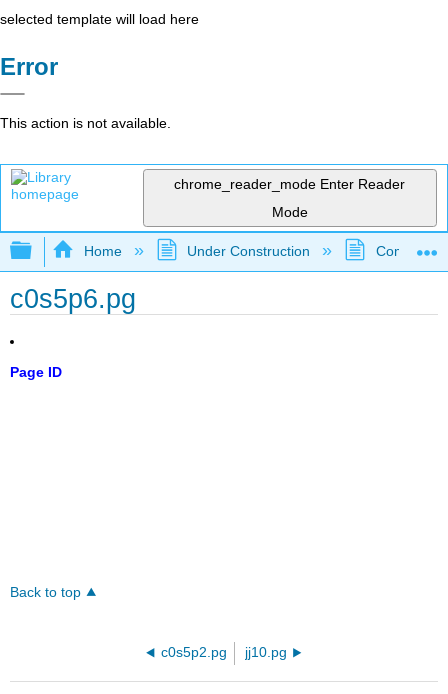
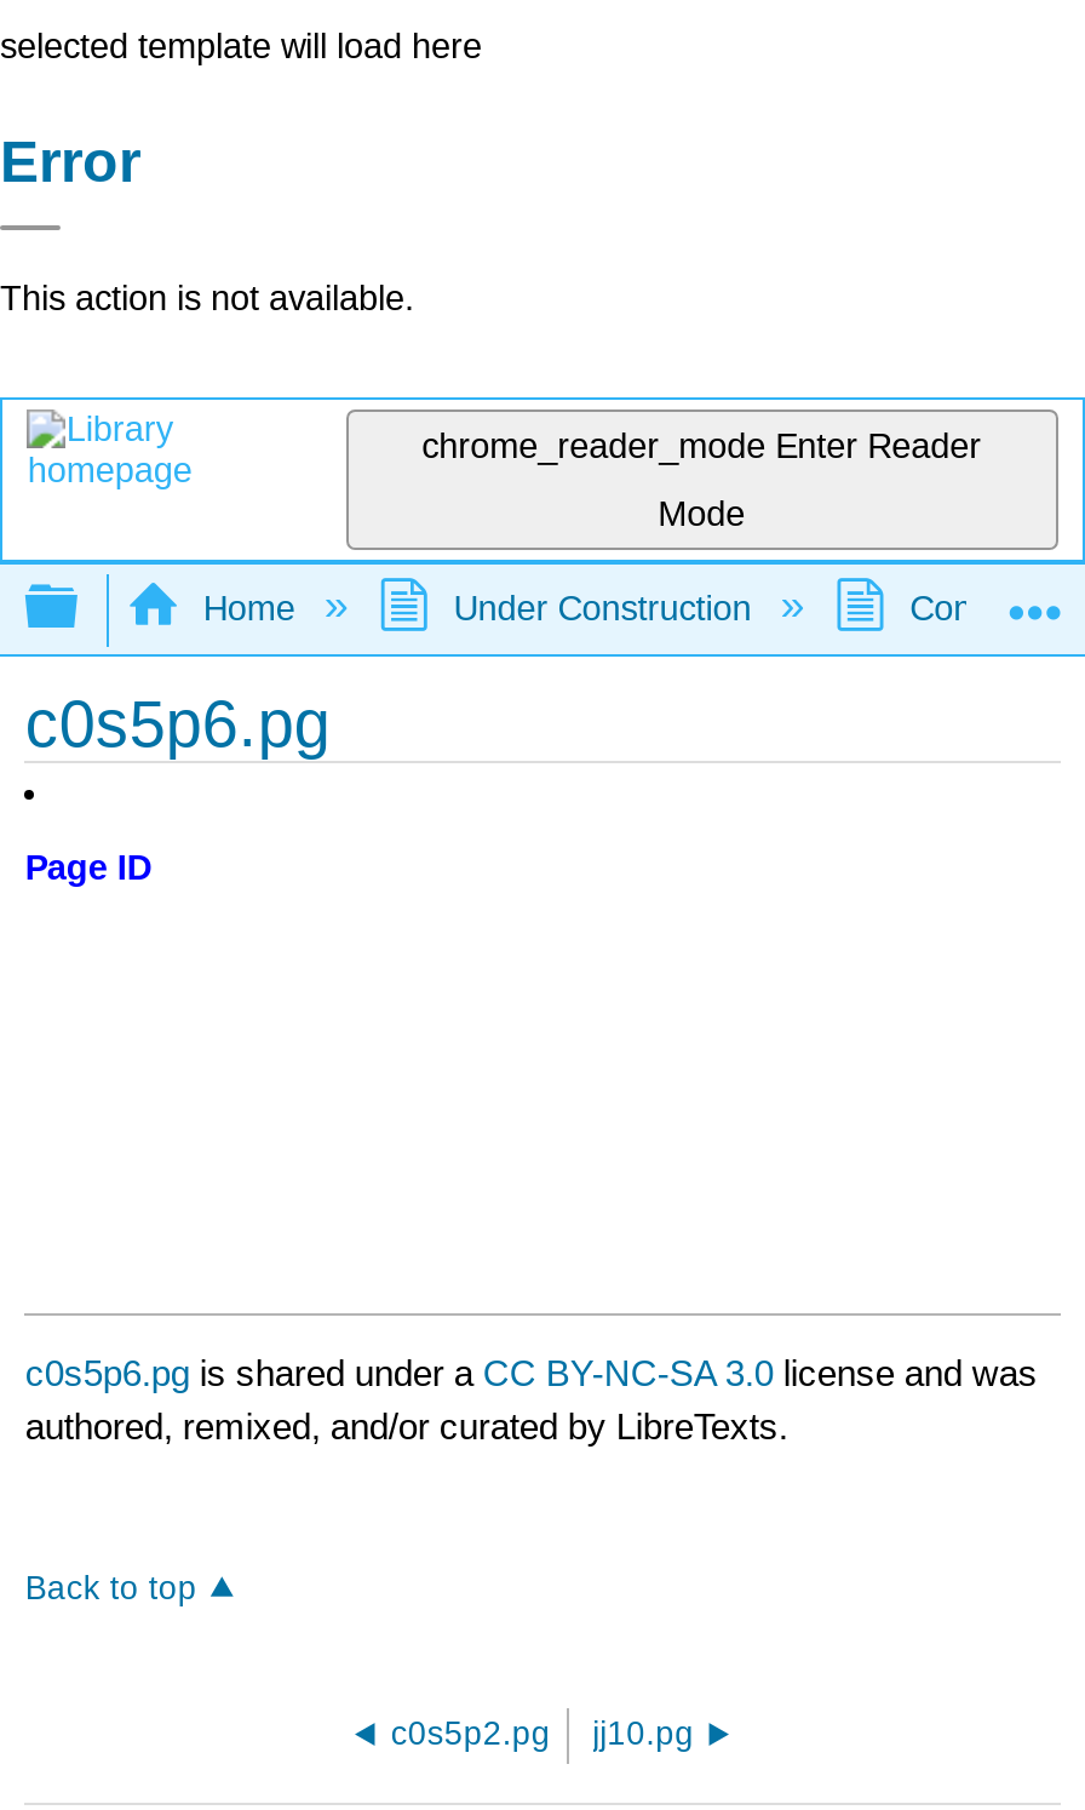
none -> [25,1353,1038,1448] c0s5p6.pg is shared under a CC BY-NC-SA 3.0 license and was | authored, remixed, and/or curated by LibreTexts.

